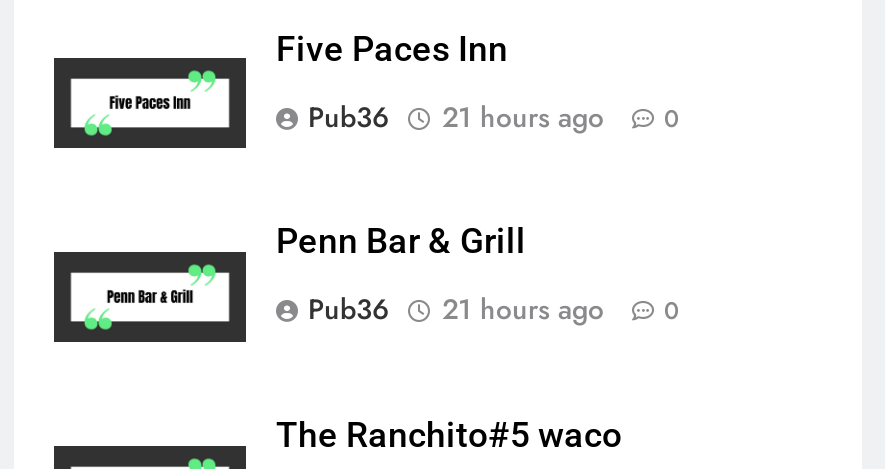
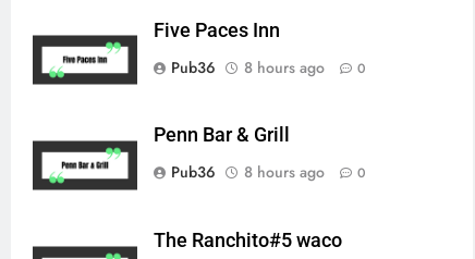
[308,96,680,136] Pub36 21 hours ago 0 -> [171,56,366,78] Pub36 8 hours ago 0
[308,290,680,330] Pub36 21 hours ago 0 -> [171,161,366,183] Pub36 8 hours ago 0

